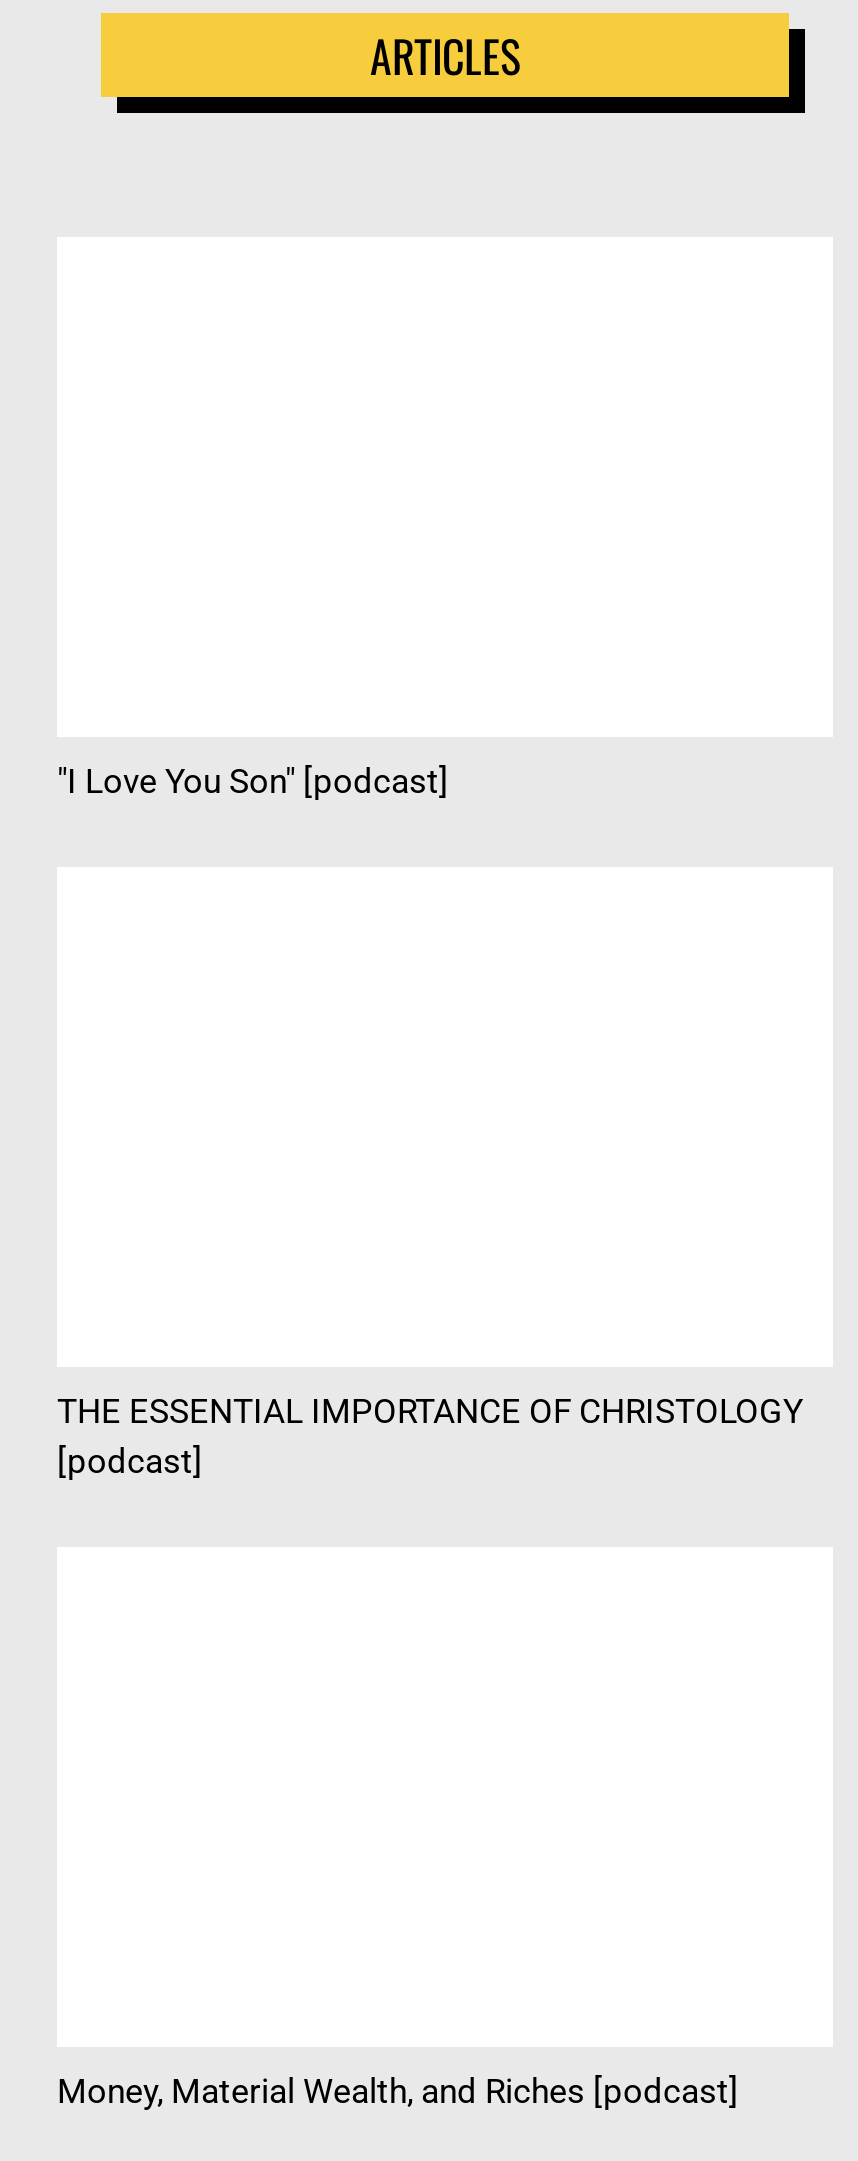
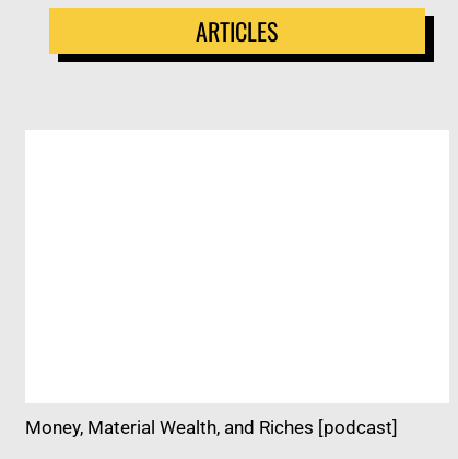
[57,761,449,801] "I Love You Son" [podcast] -> none
[57,1391,803,1481] THE ESSENTIAL IMPORTANCE OF CHRISTOLOGY | [podcast] -> none

